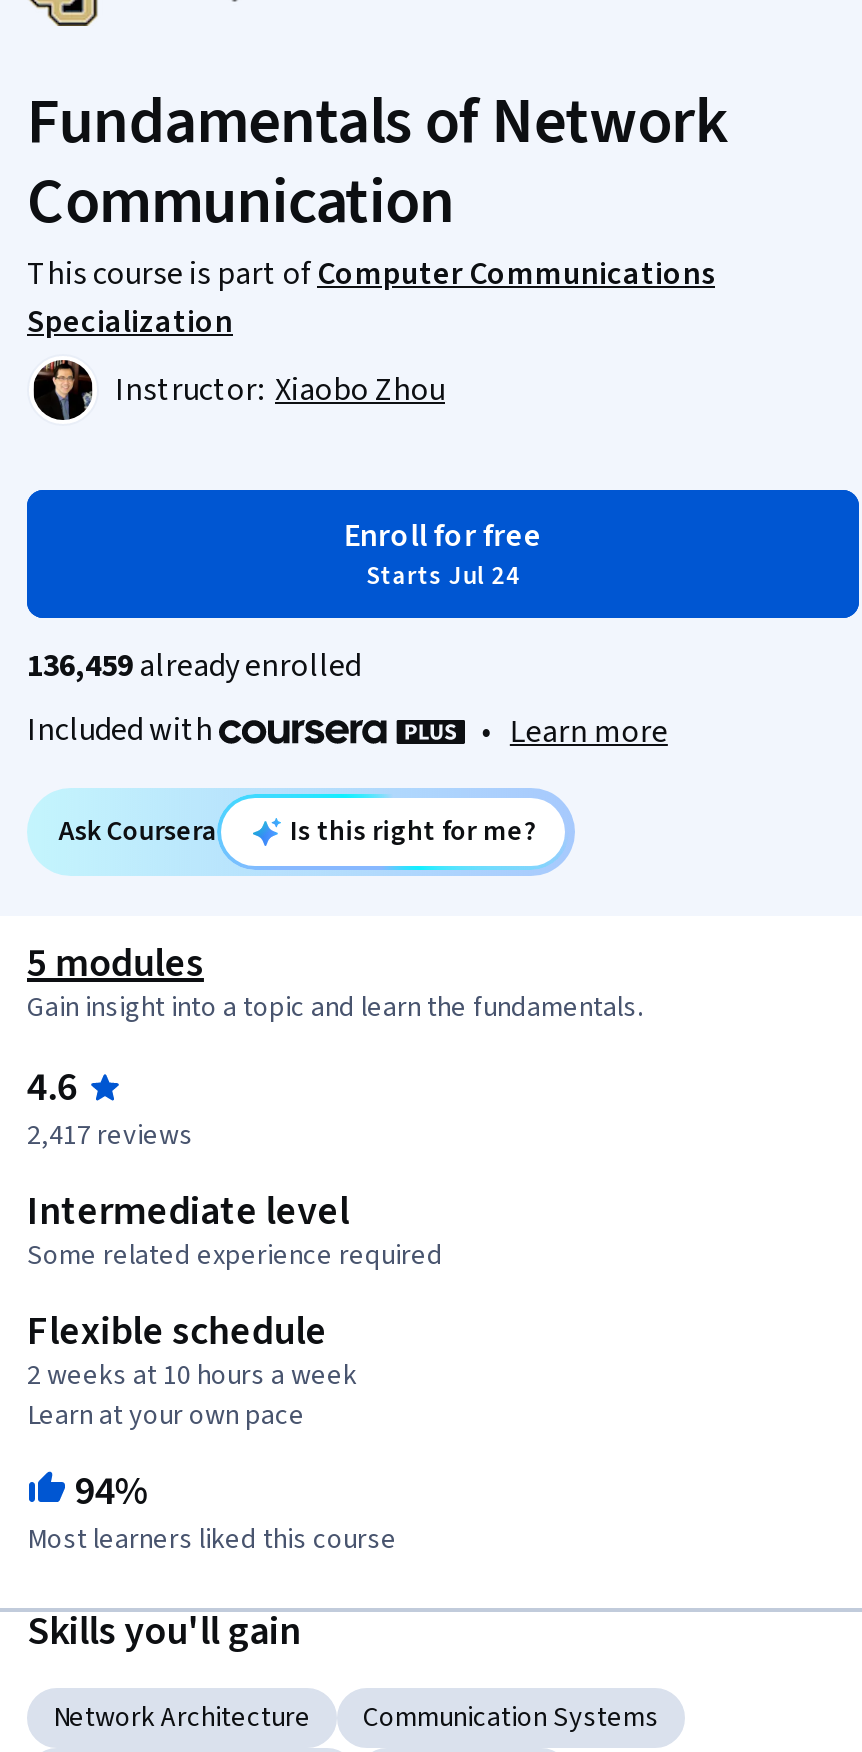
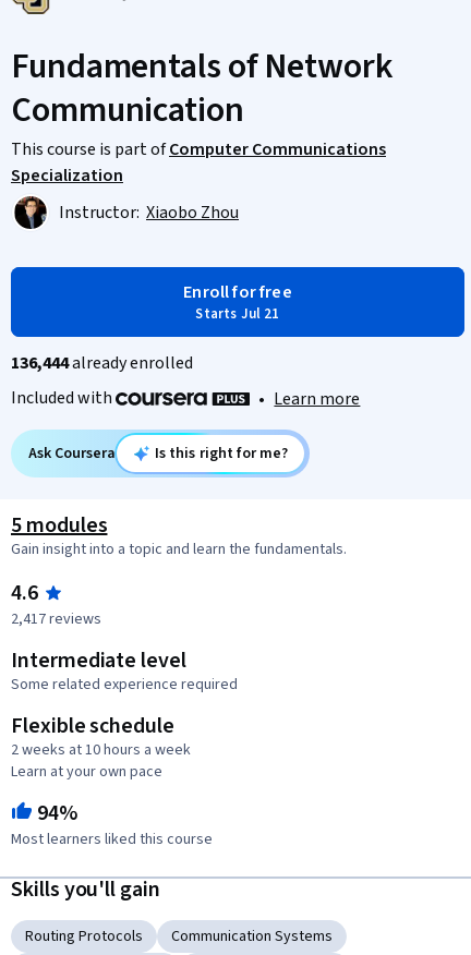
[366,558,520,594] Starts Jul 24 -> [196,304,280,324] Starts Jul 21
[27,644,361,688] 136,459 already enrolled -> [11,351,193,375] 136,444 already enrolled
[53,1698,311,1738] Network Architecture -> [25,926,143,948] Routing Protocols

